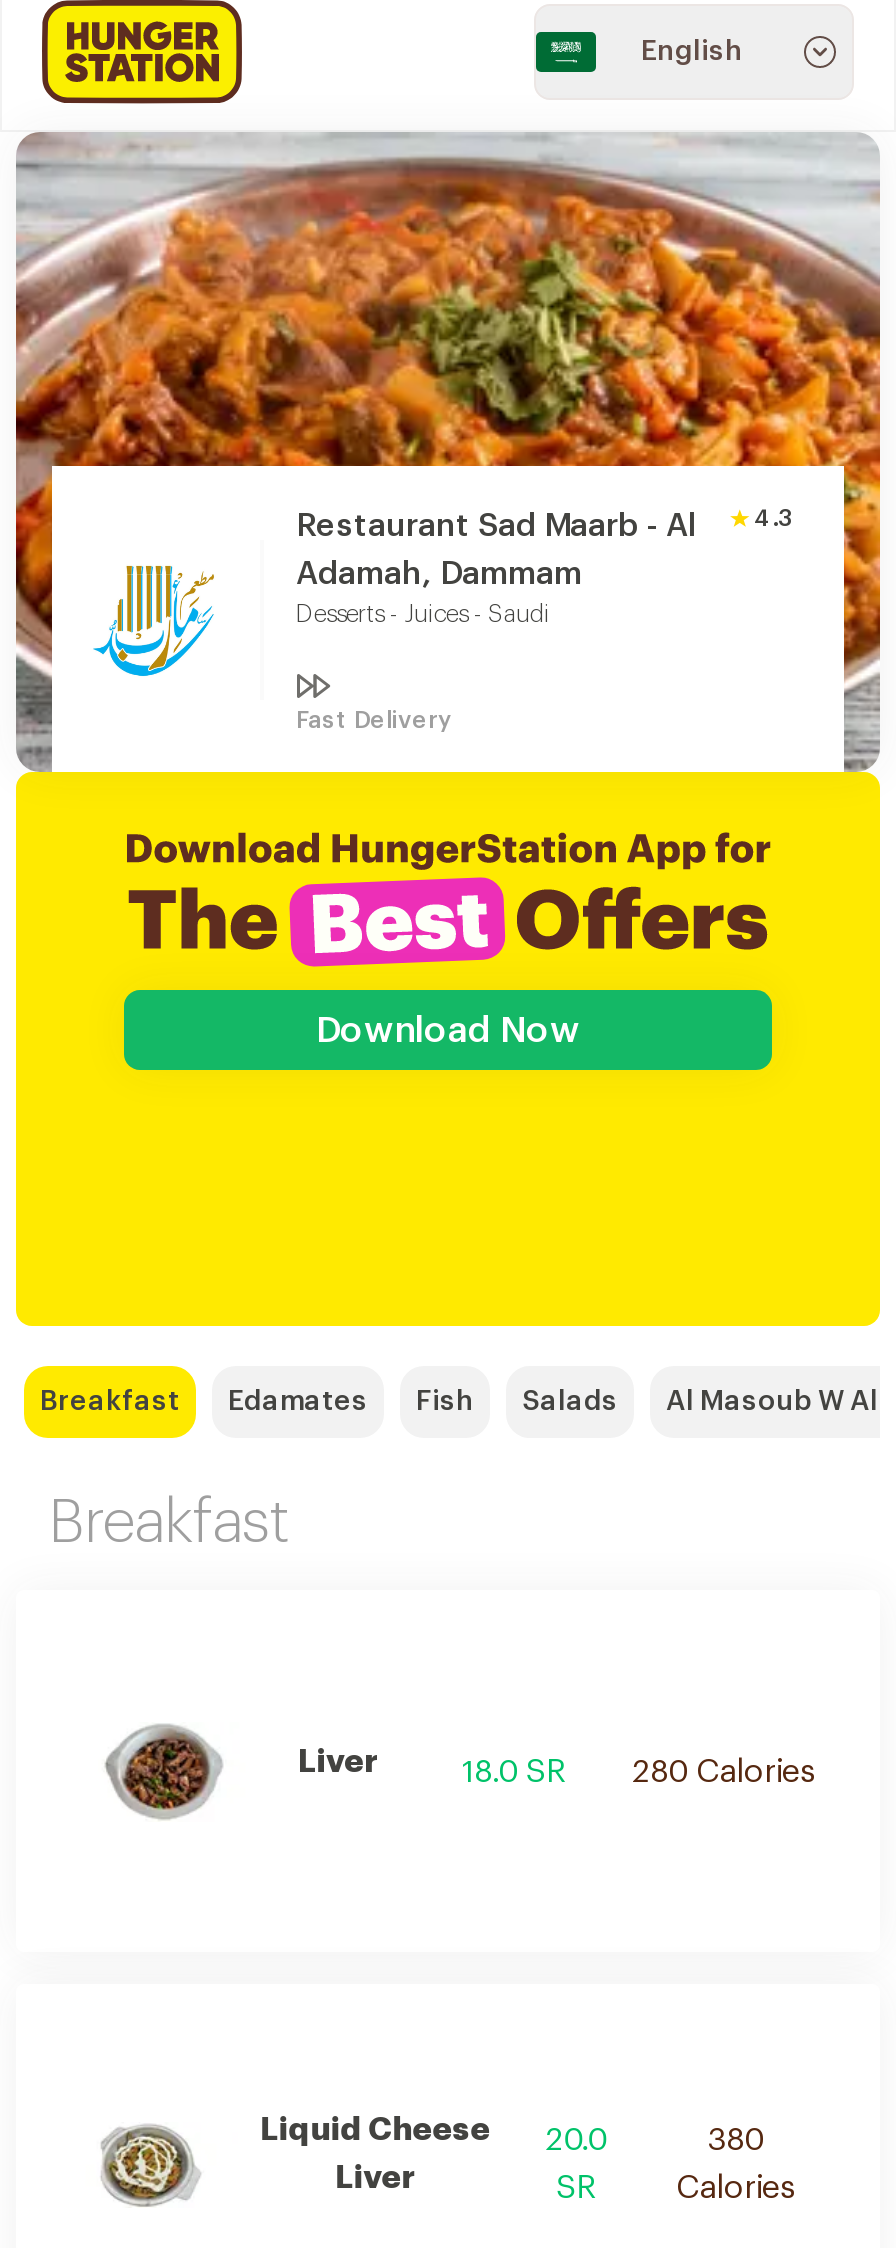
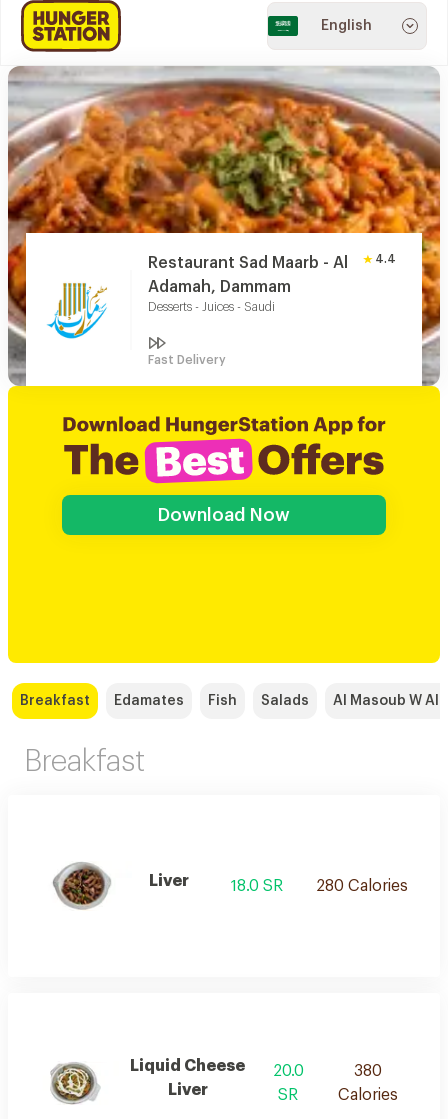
[754,506,792,530] 4.3 -> [375,253,396,265] 4.4

